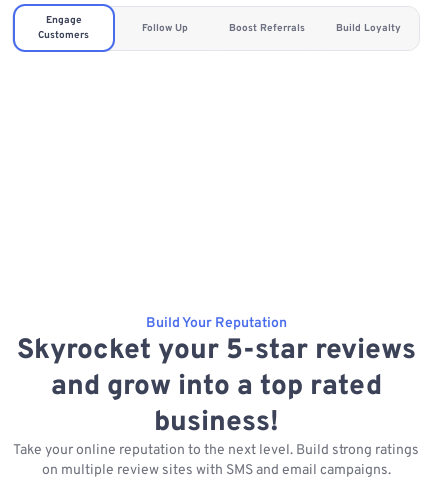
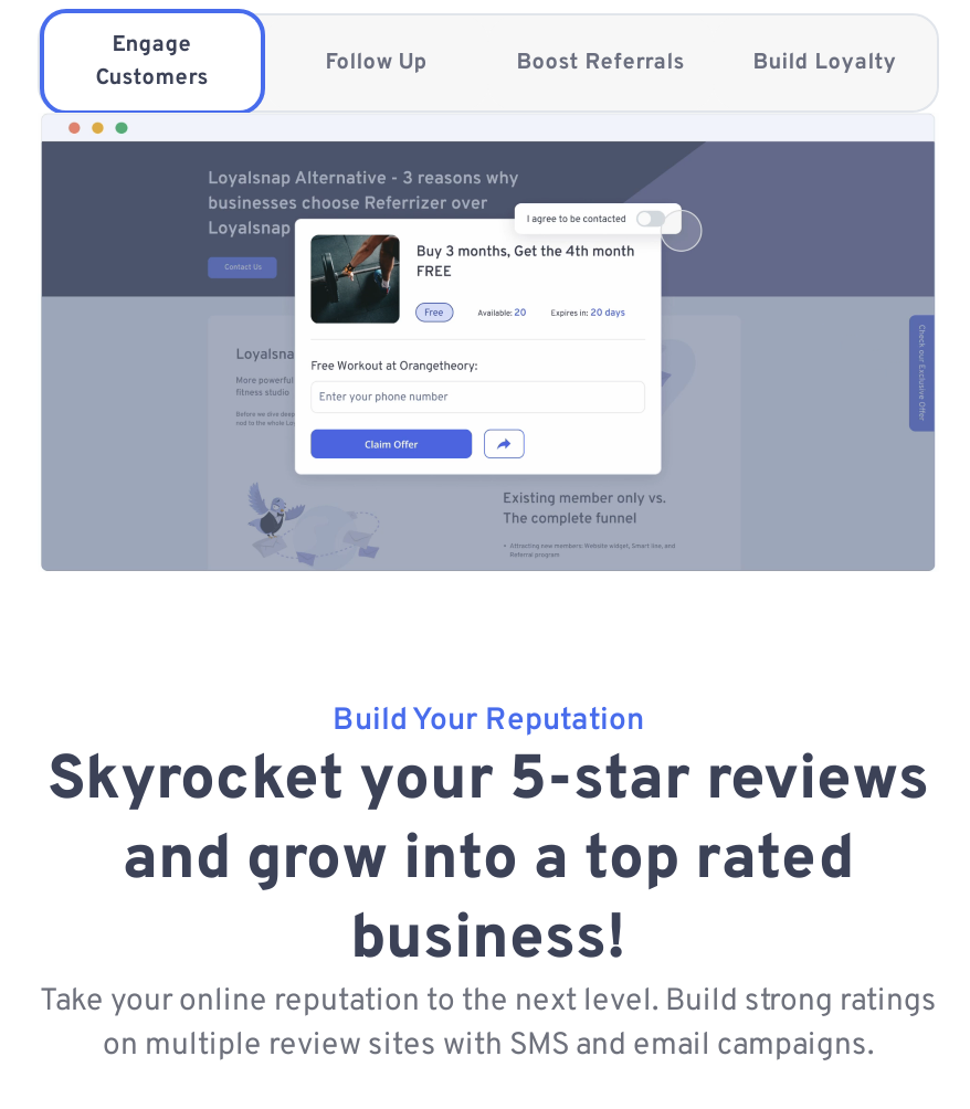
none -> [40,110,937,572] [image]

